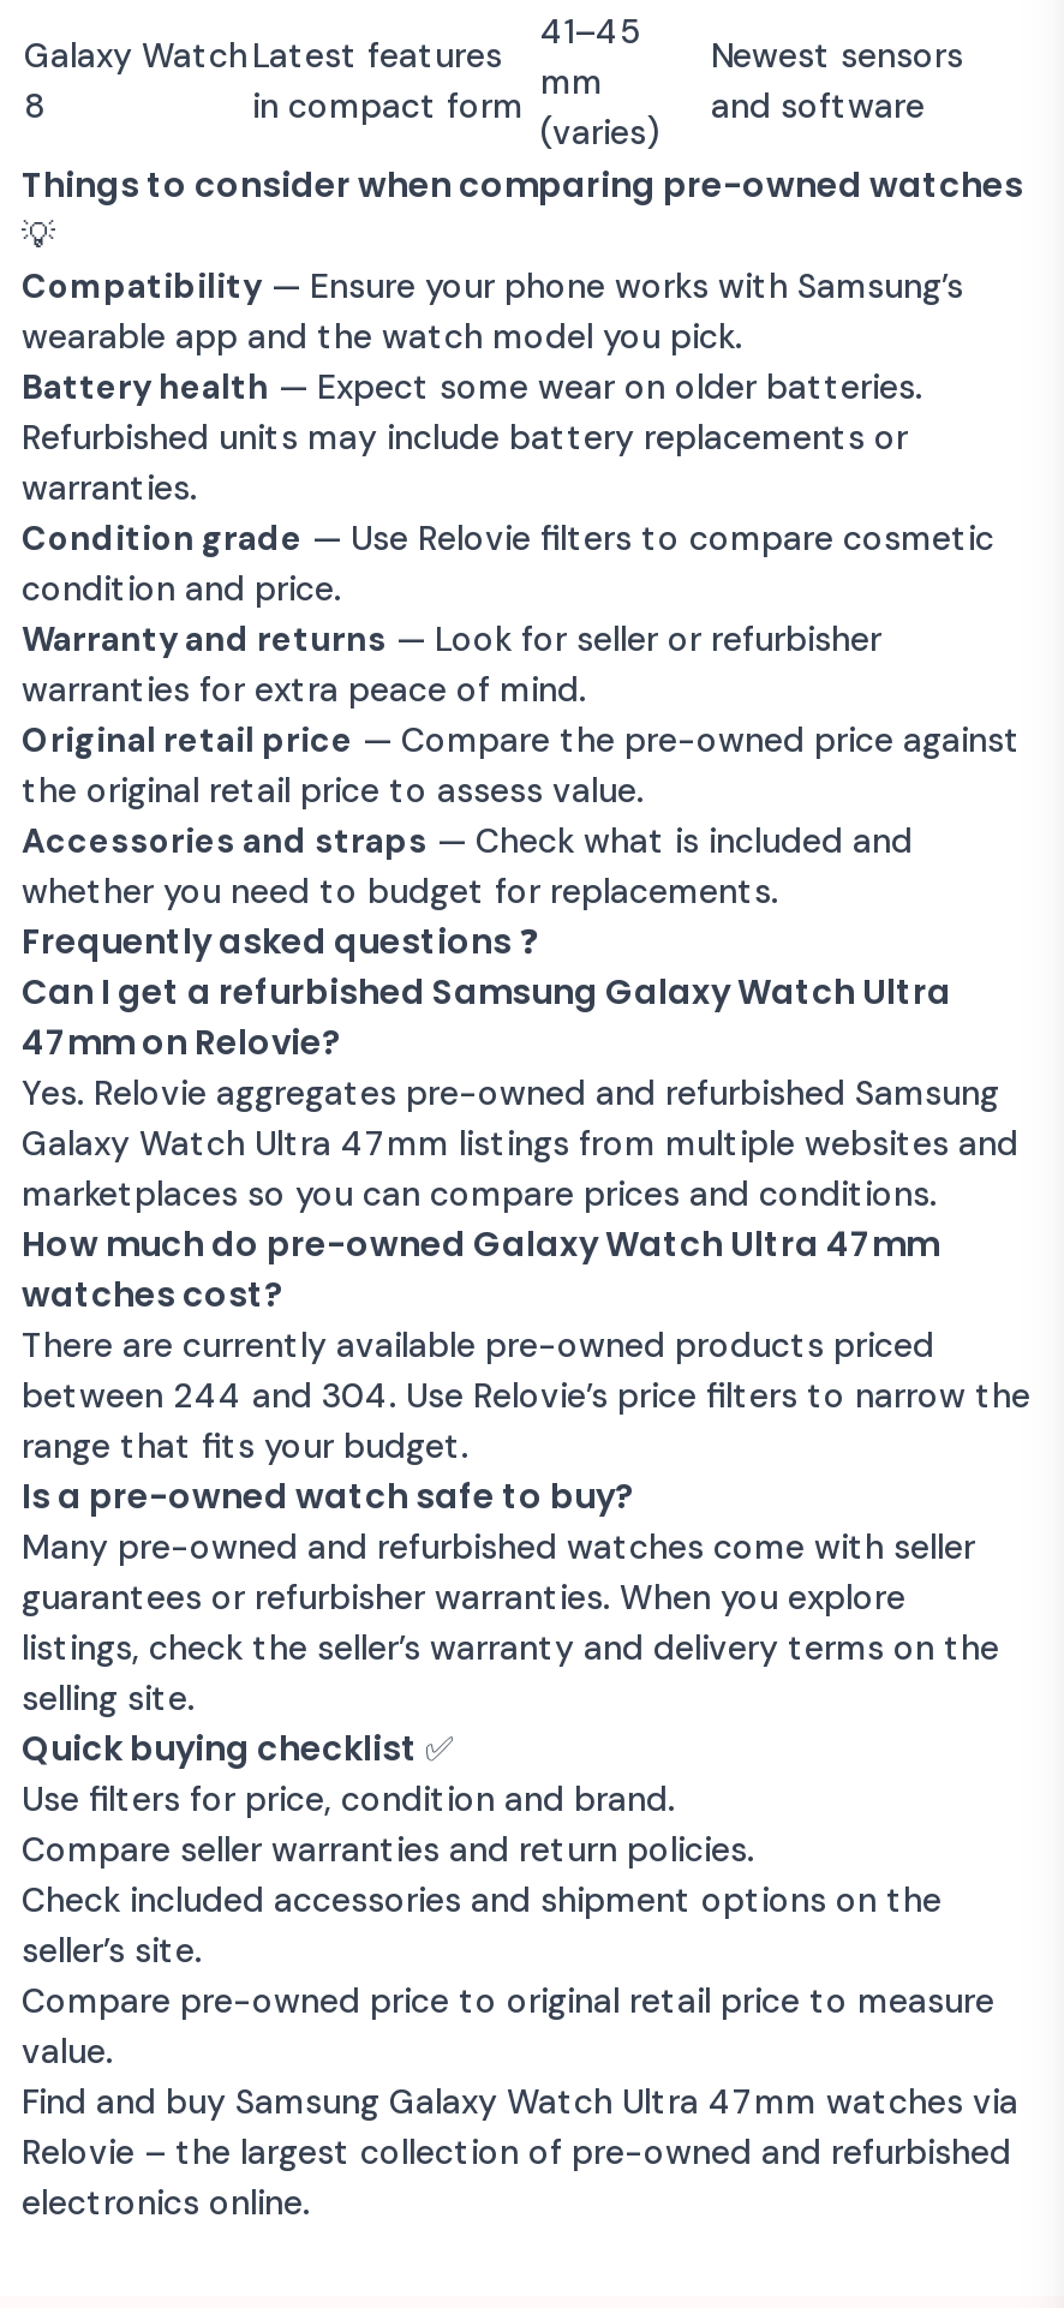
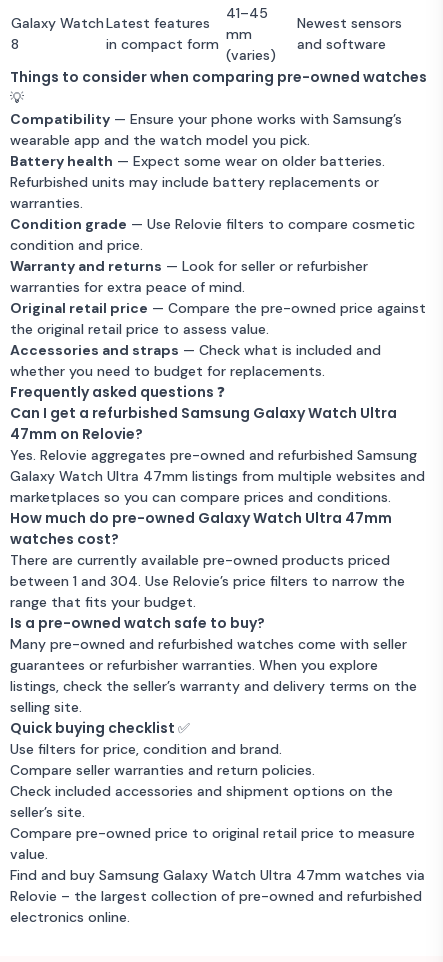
[22,1373,1030,1416] between 244 and 304. Use Relovie’s price filters to narrow the -> [10,571,405,589] between 1 and 304. Use Relovie’s price filters to narrow the

